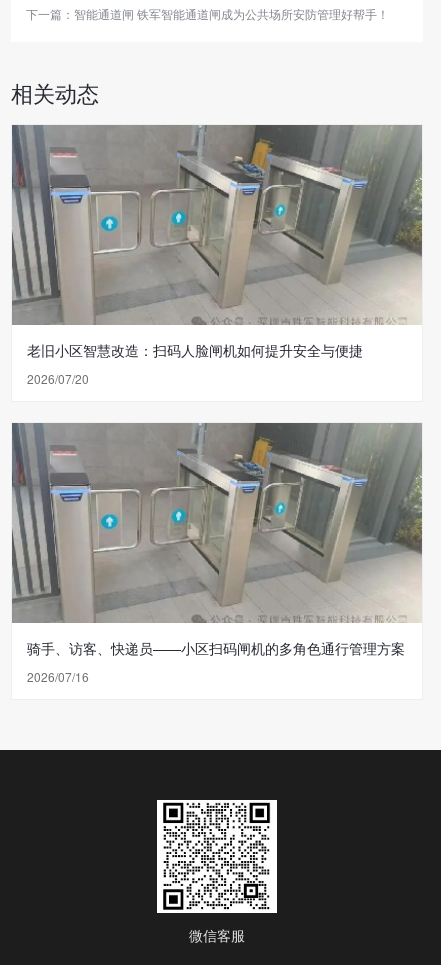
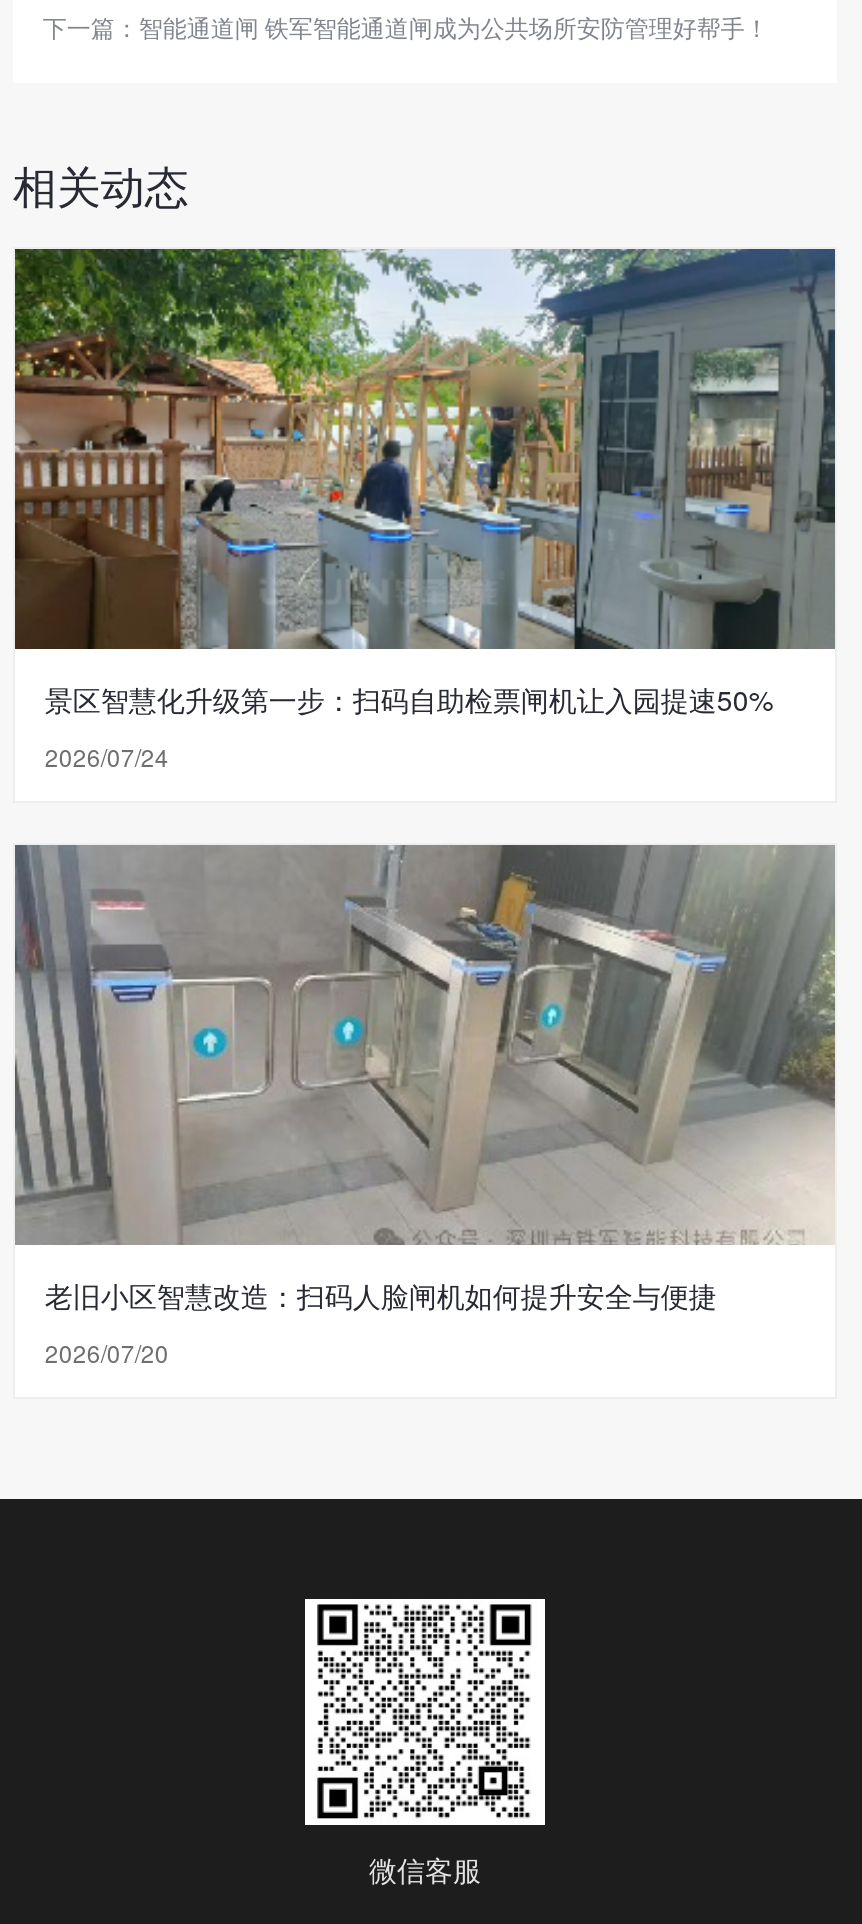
none -> [13,247,837,774] [image] | 景区智慧化升级第一步：扫码自助检票闸机让入园提速50% | 2026/07/24
moved [11,124,424,387] -> [13,843,839,1370]: [image] | 老旧小区智慧改造：扫码人脸闸机如何提升安全与便捷 | 2026/07/20
[27,638,405,685] 骑手、访客、快递员——小区扫码闸机的多角色通行管理方案 | 2026/07/16 -> none

